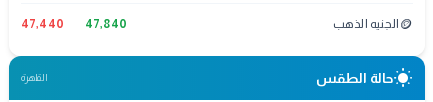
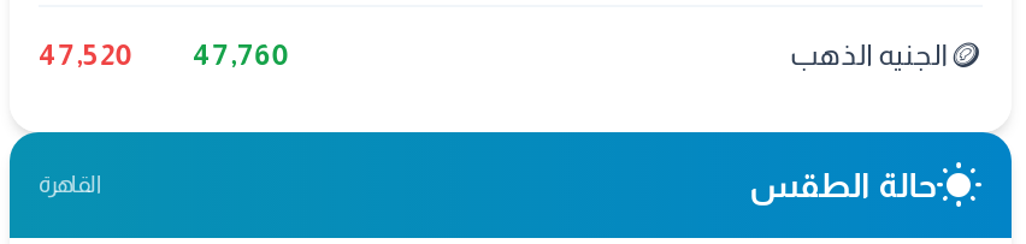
[21,17,64,31] 47,440 -> [39,38,135,72] 47,520
[85,17,127,31] 47,840 -> [193,38,291,72] 47,760

